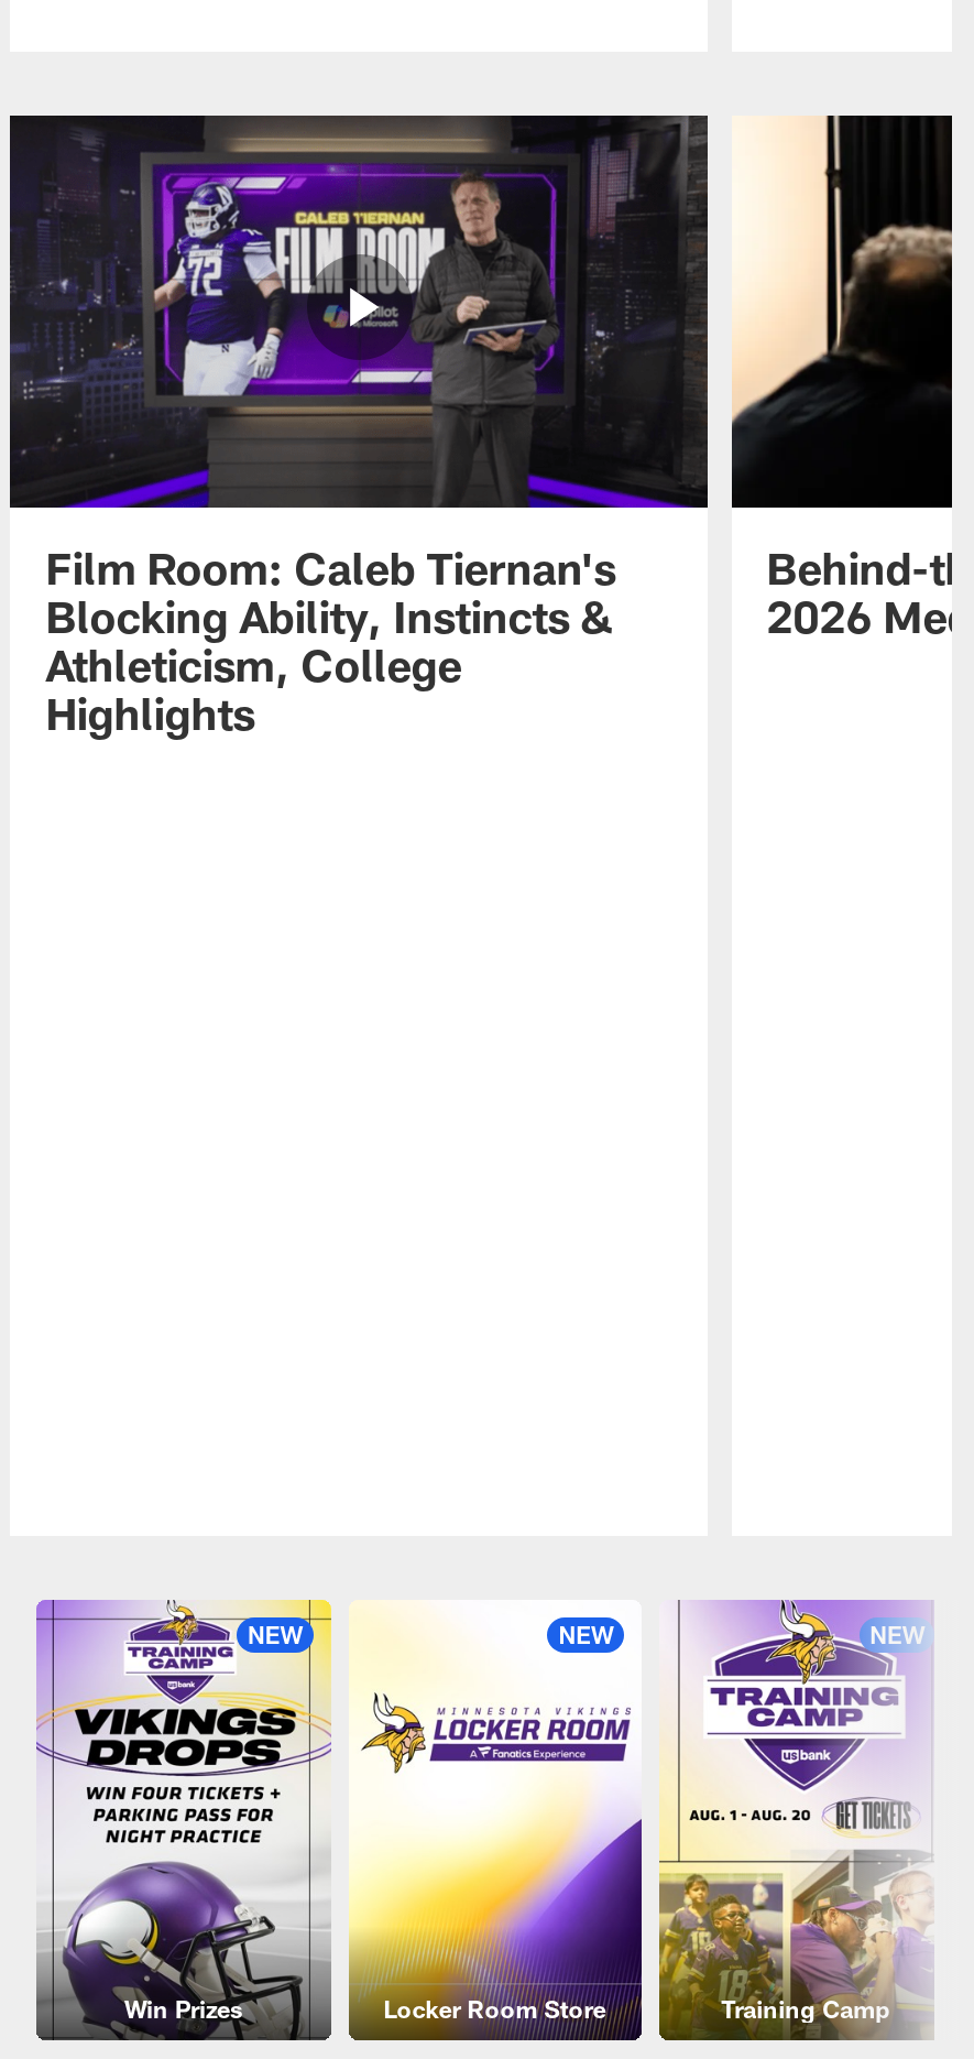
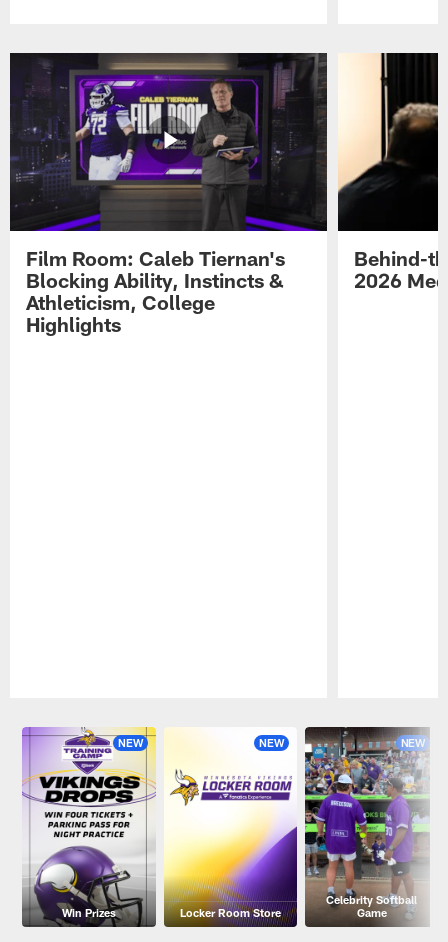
[659,1600,930,2036] [image] | Training Camp -> [304,726,429,926] [image] | Celebrity Softball | Game

